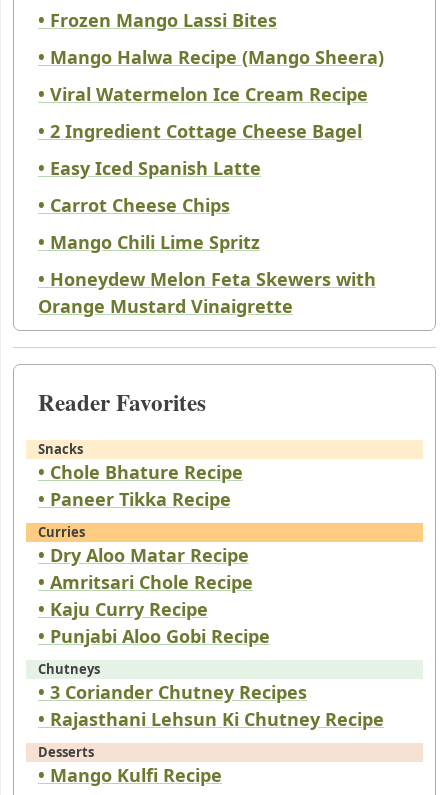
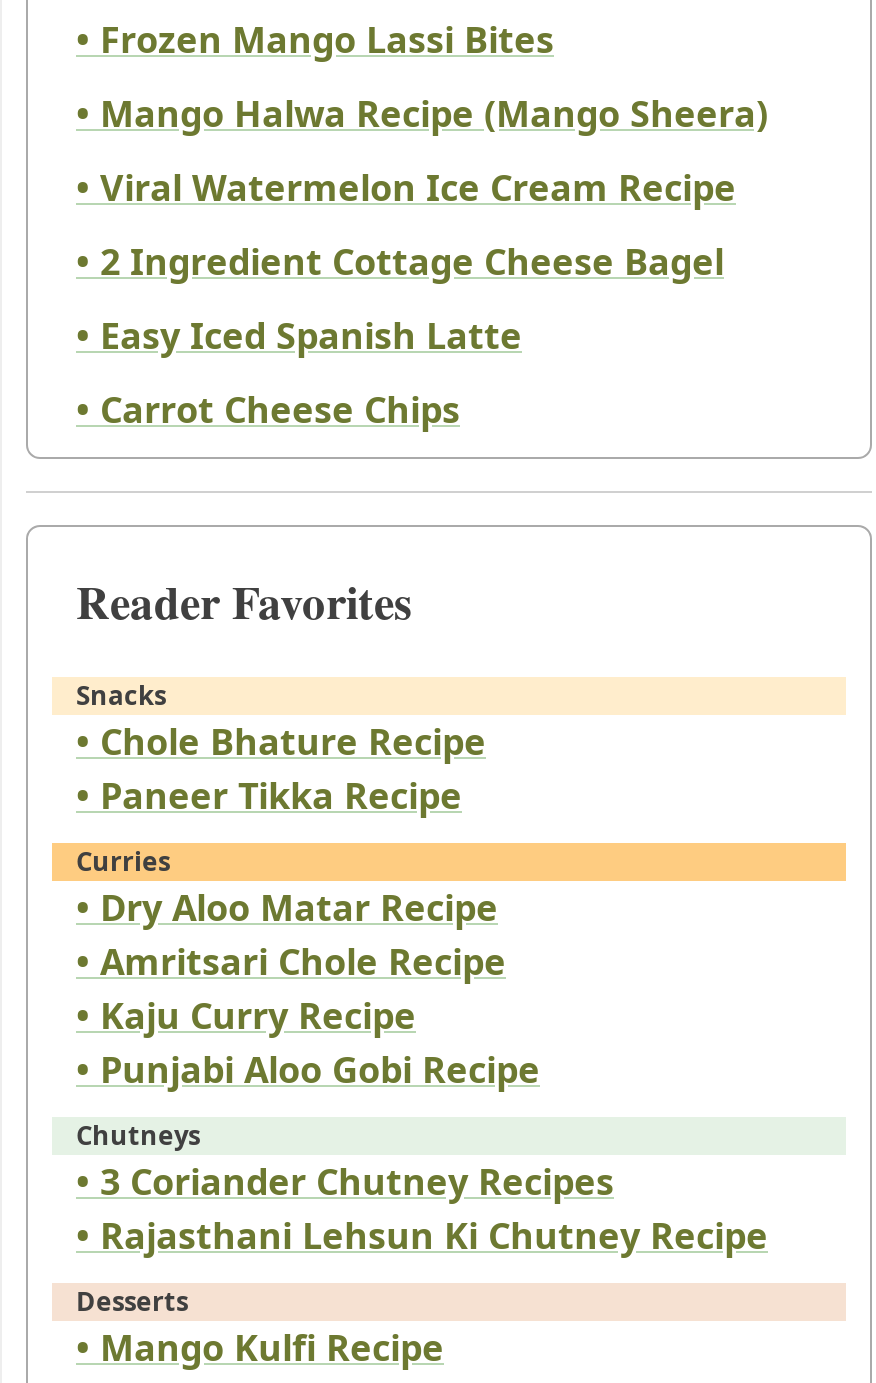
[38,230,376,318] • Mango Chili Lime Spritz | • Honeydew Melon Feta Skewers with | Orange Mustard Vinaigrette -> none

